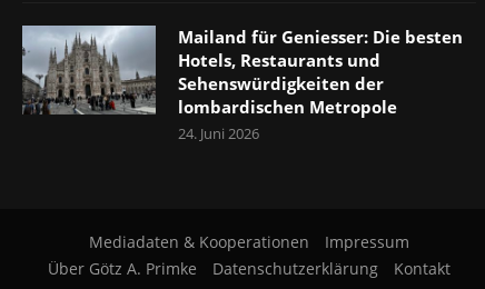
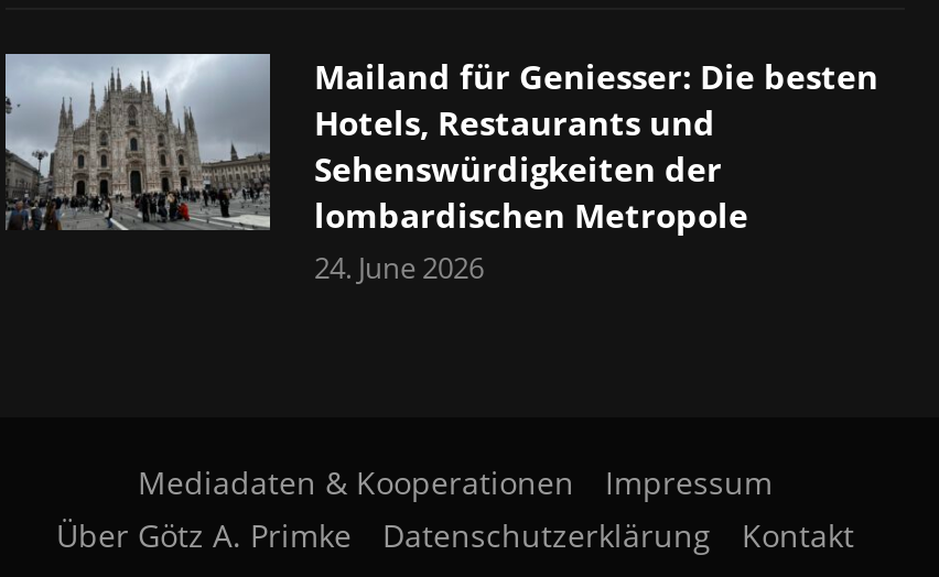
[178,123,259,143] 24. Juni 2026 -> [314,247,484,287] 24. June 2026

